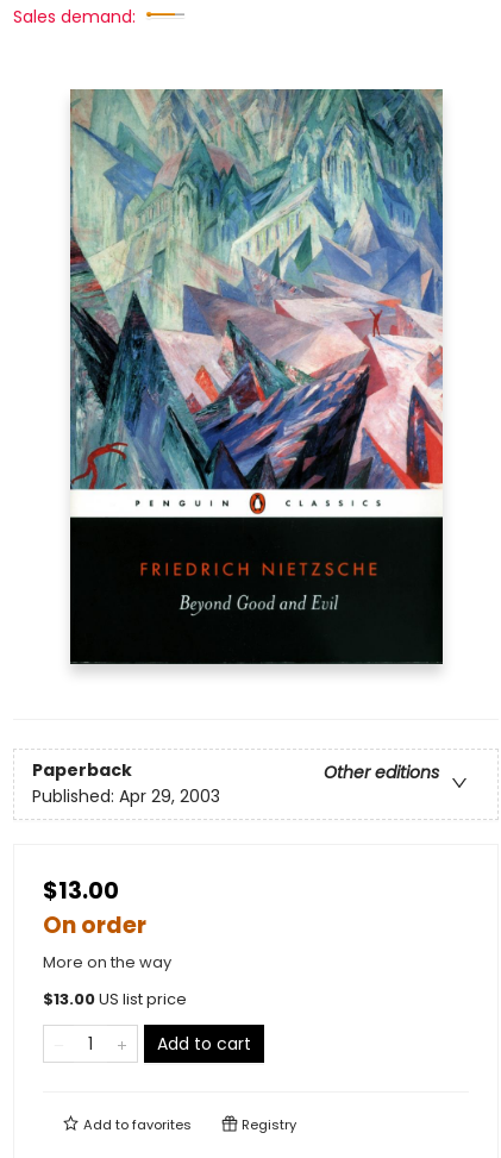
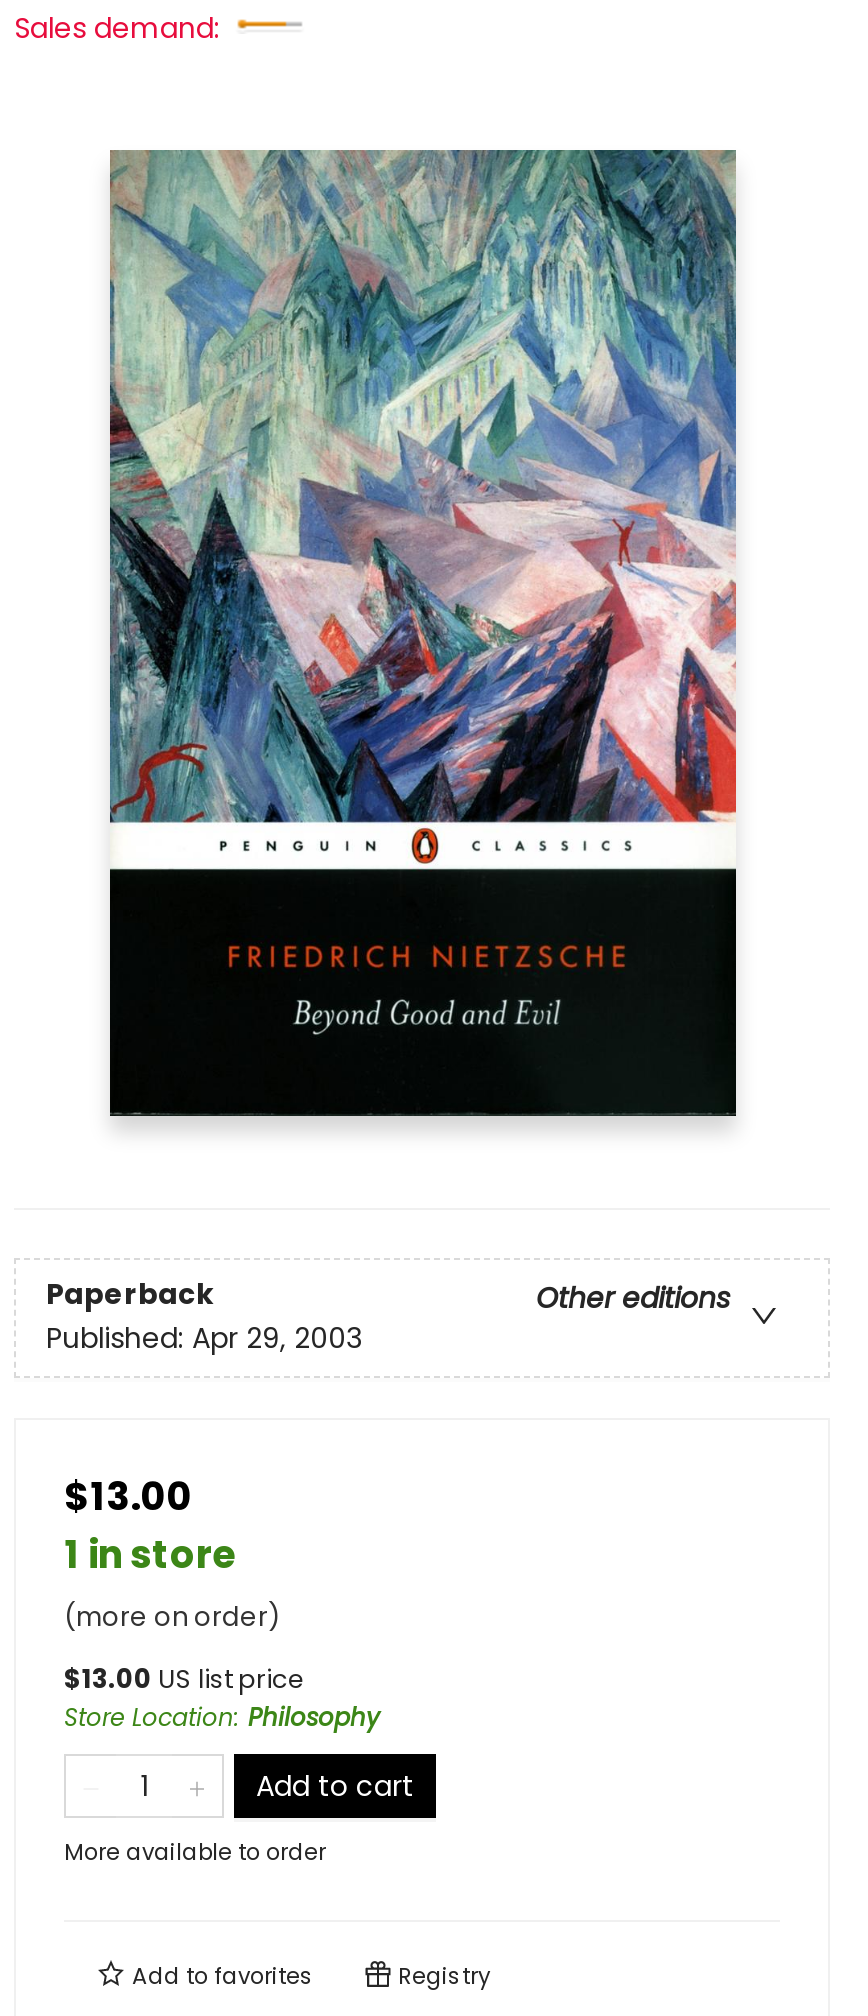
[43,909,171,973] On order | More on the way -> [64,1528,280,1636] 1 in store | (more on order)
none -> [64,1700,380,1734] Store Location: Philosophy
none -> [64,1836,326,1868] More available to order

